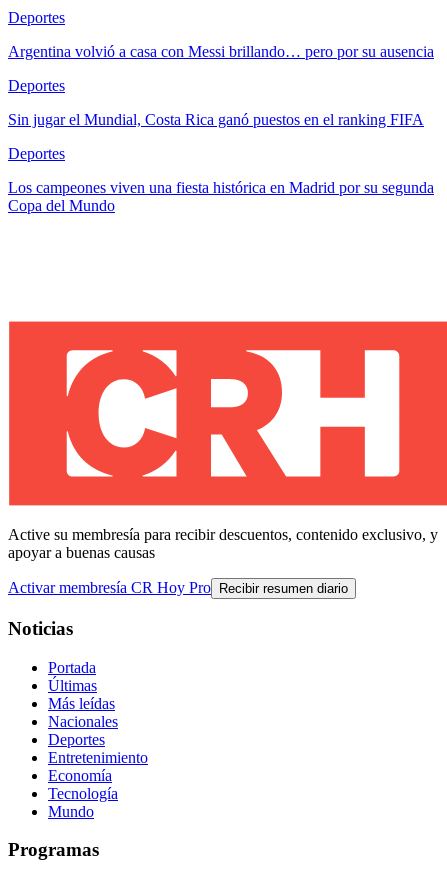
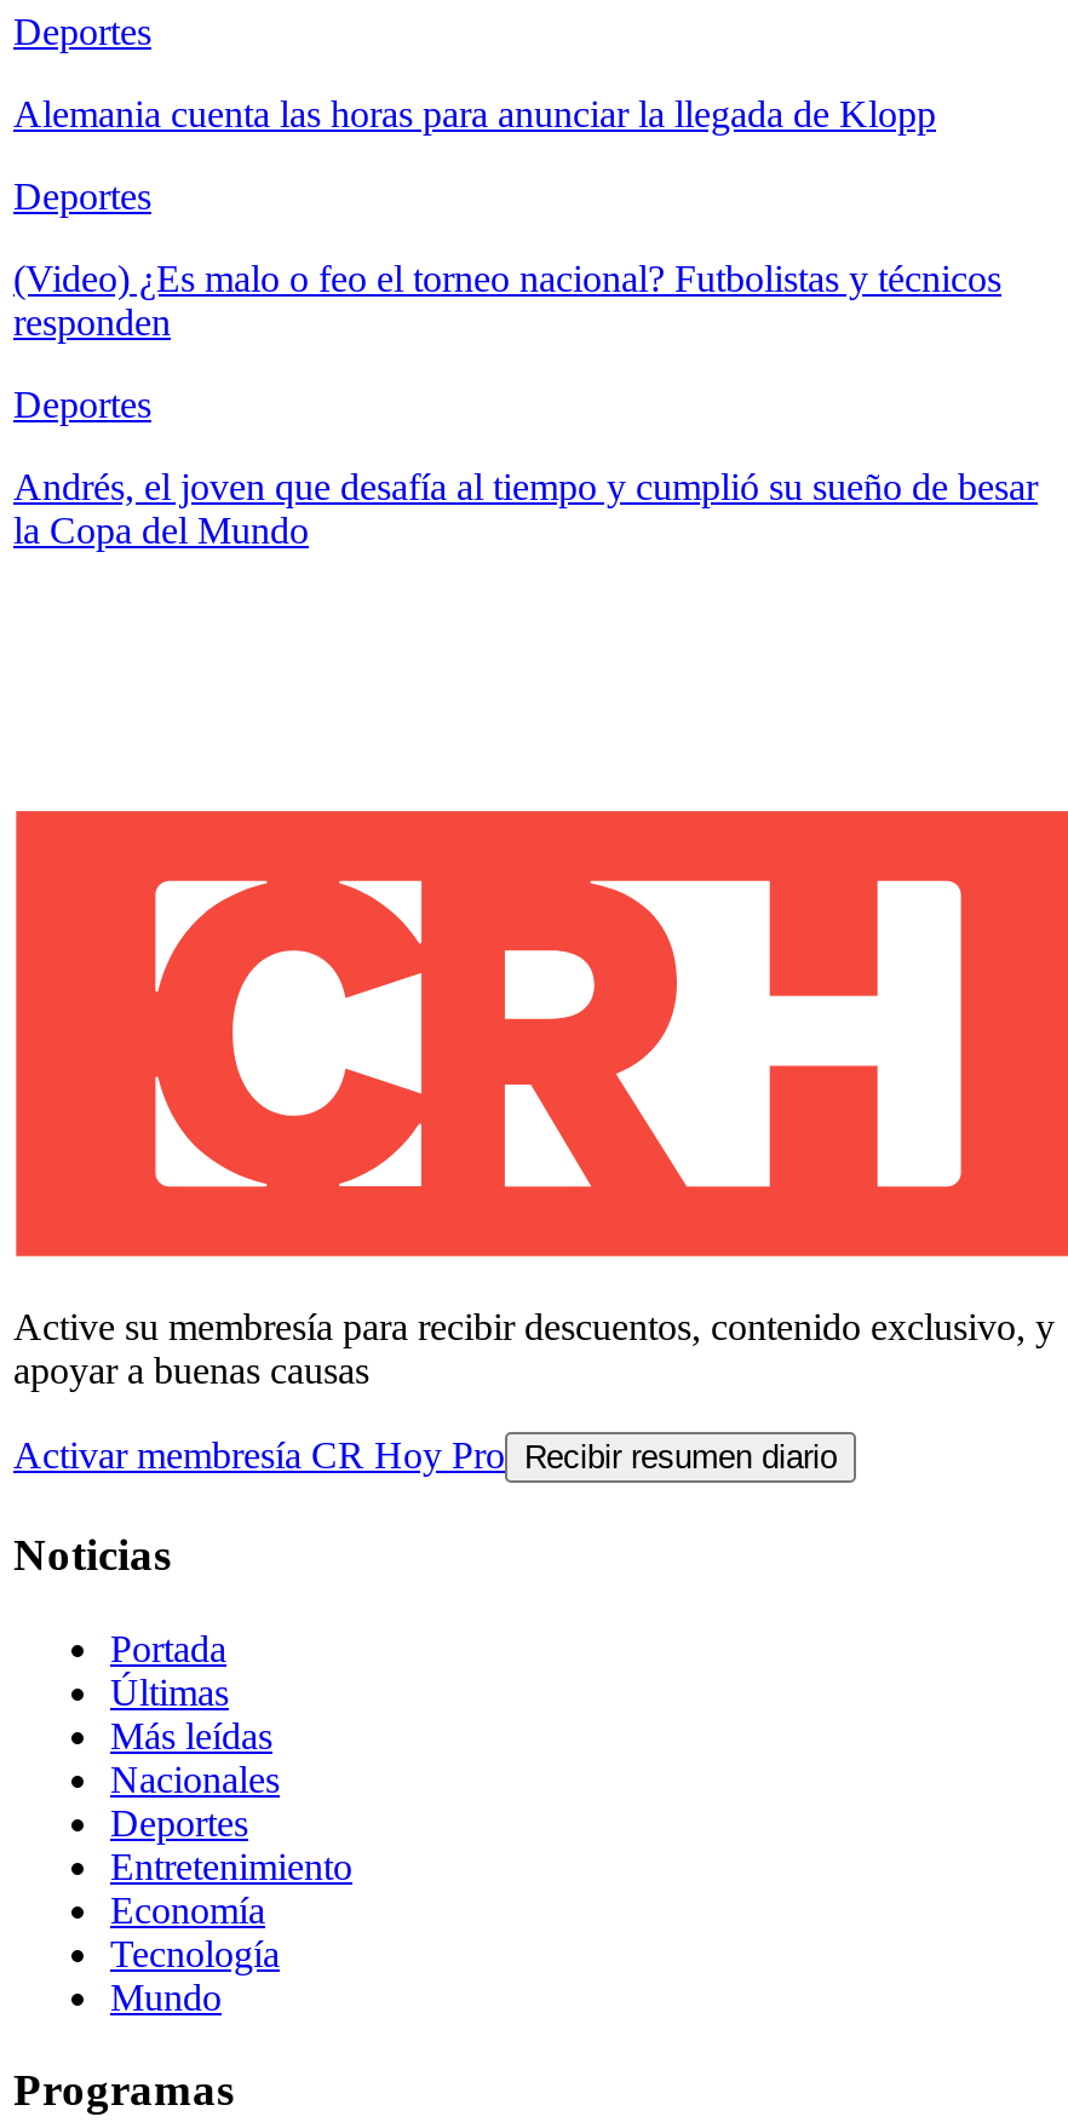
[8,43,434,60] Argentina volvió a casa con Messi brillando… pero por su ausencia -> [13,93,936,135] Alemania cuenta las horas para anunciar la llegada de Klopp
[8,111,424,128] Sin jugar el Mundial, Costa Rica ganó puestos en el ranking FIFA -> [13,258,1001,343] (Video) ¿Es malo o feo el torneo nacional? Futbolistas y técnicos | responden
[8,179,434,214] Los campeones viven una fiesta histórica en Madrid por su segunda | Copa del Mundo -> [13,466,1038,551] Andrés, el joven que desafía al tiempo y cumplió su sueño de besar | la Copa del Mundo

